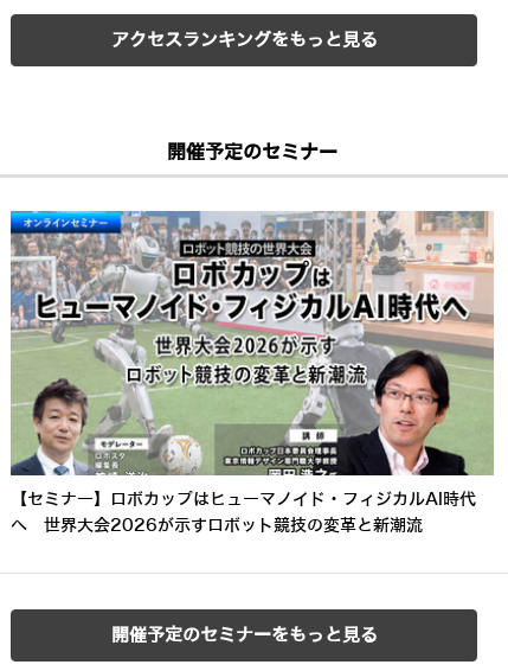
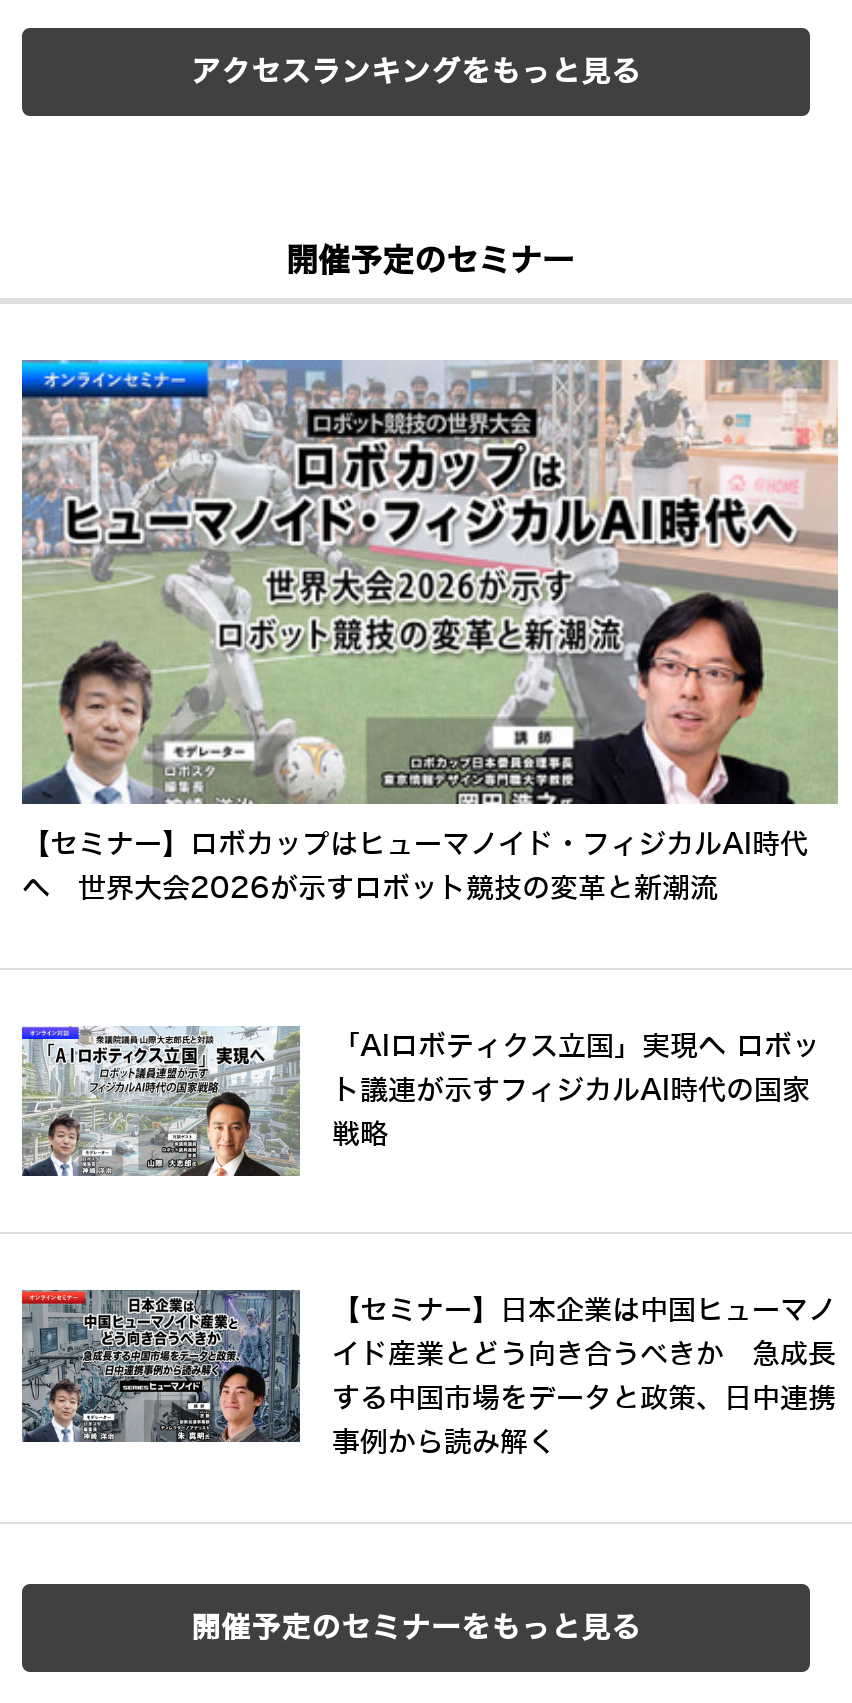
none -> [20,1026,820,1178] [image] | 「AIロボティクス立国」実現へ ロボッ | ト議連が示すフィジカルAI時代の国家 | 戦略
none -> [20,1288,836,1458] [image] | 【セミナー】日本企業は中国ヒューマノ | イド産業とどう向き合うべきか 急成長 | する中国市場をデータと政策、日中連携 | 事例から読み解く

